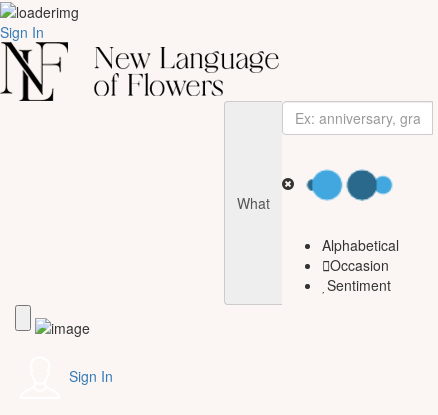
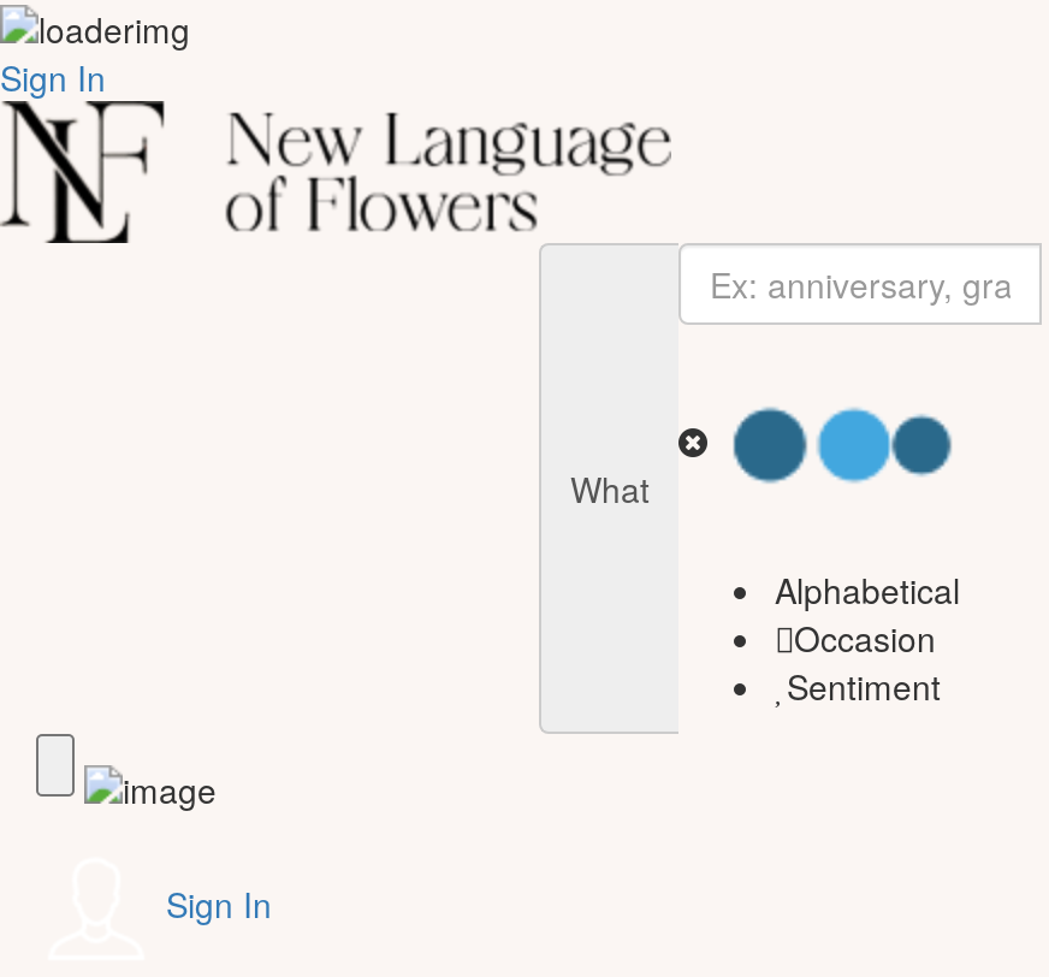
[305,169,395,201] [image] -> [731,407,953,484] [image]

